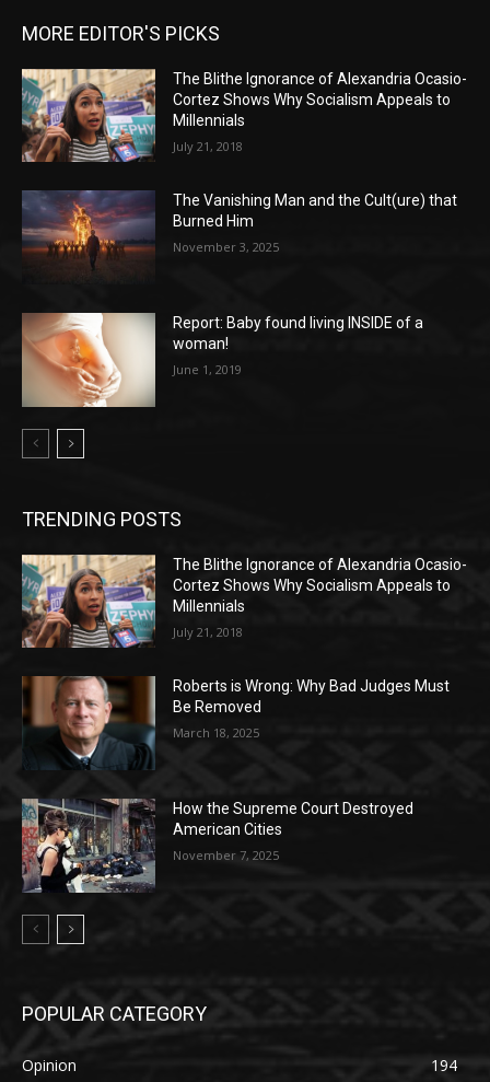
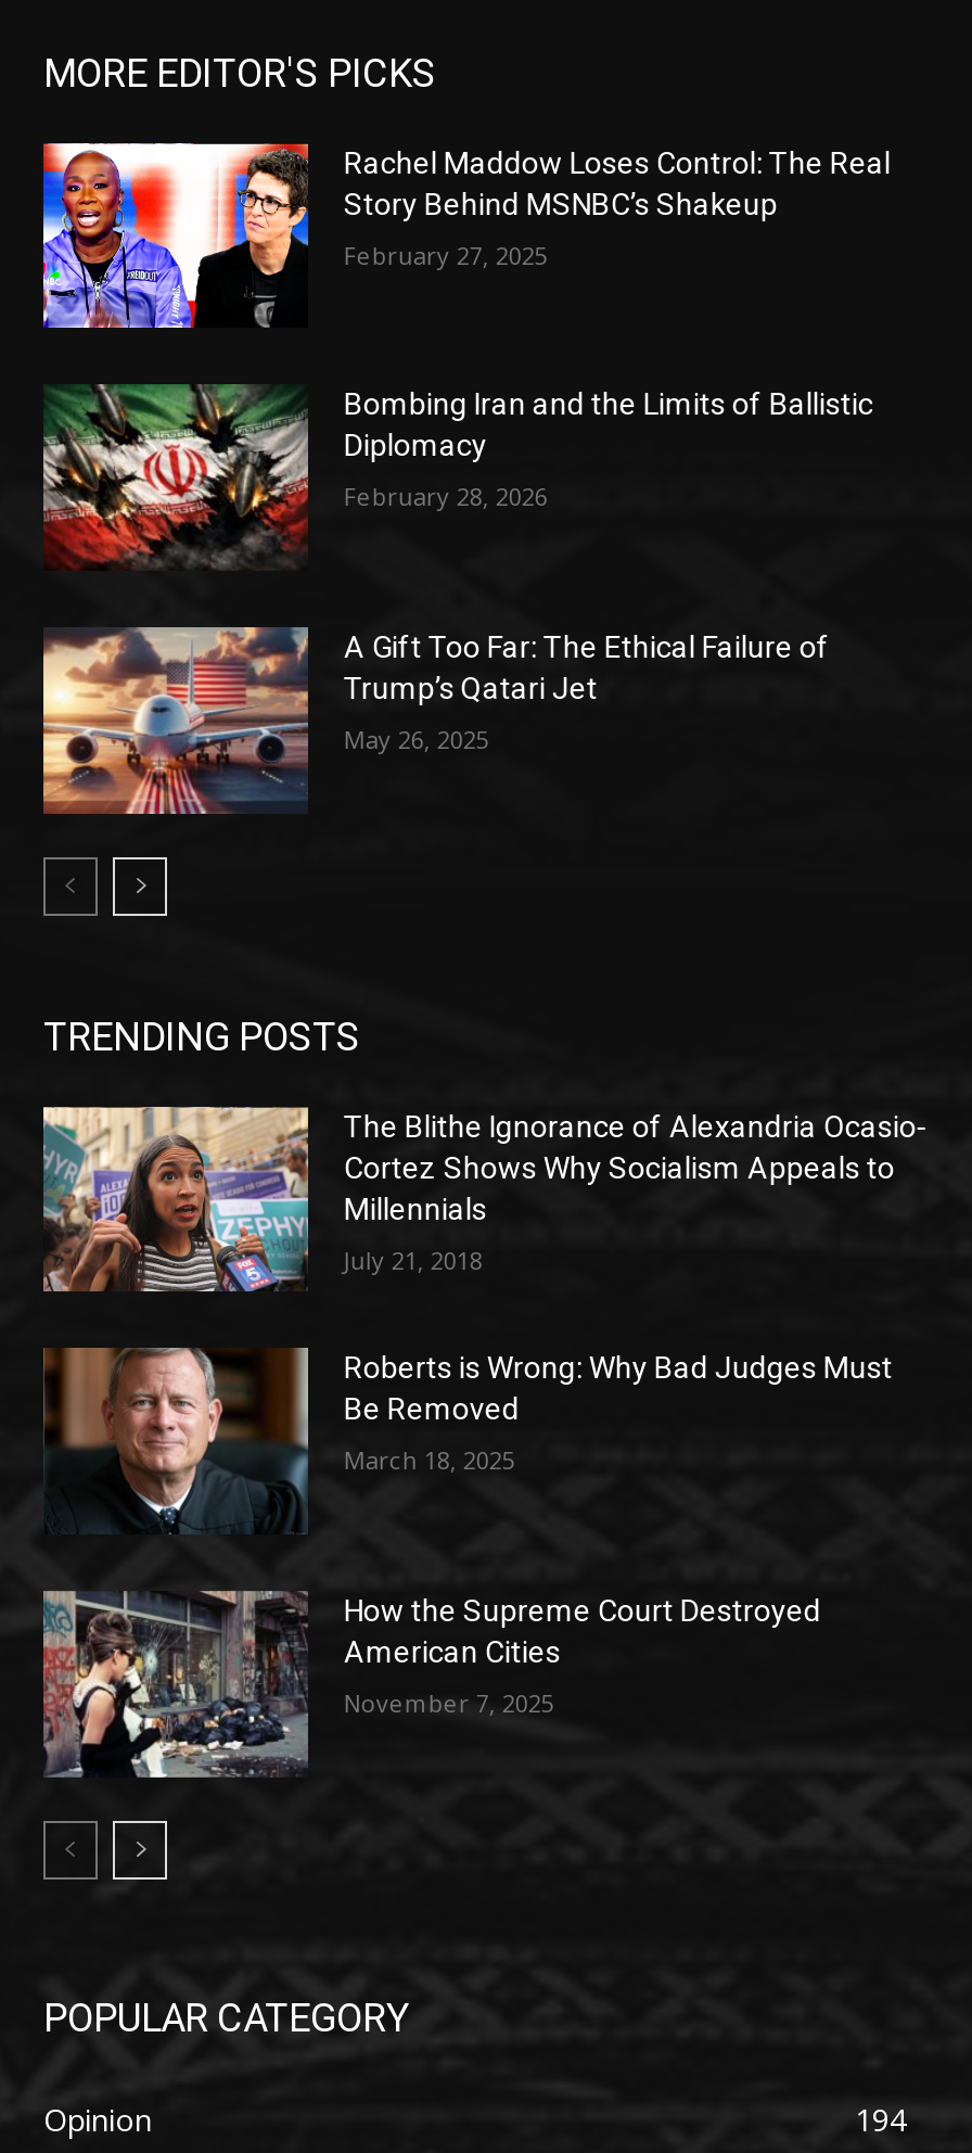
[21,68,467,163] [image] | The Blithe Ignorance of Alexandria Ocasio- | Cortez Shows Why Socialism Appeals to | Millennials -> [41,141,890,330] [image] | Rachel Maddow Loses Control: The Real | Story Behind MSNBC’s Shakeup
[173,138,243,154] July 21, 2018 -> [344,238,548,271] February 27, 2025
[22,189,458,283] [image] | The Vanishing Man and the Cult(ure) that | Burned Him -> [41,384,873,571] [image] | Bombing Iran and the Limits of Ballistic | Diplomacy
[173,239,279,255] November 3, 2025 -> [344,481,548,513] February 28, 2026
[21,312,424,408] [image] | Report: Baby found living INSIDE of a | woman! -> [43,627,830,816] [image] | A Gift Too Far: The Ethical Failure of | Trump’s Qatari Jet
[173,361,242,377] June 1, 2019 -> [344,723,489,755] May 26, 2025

